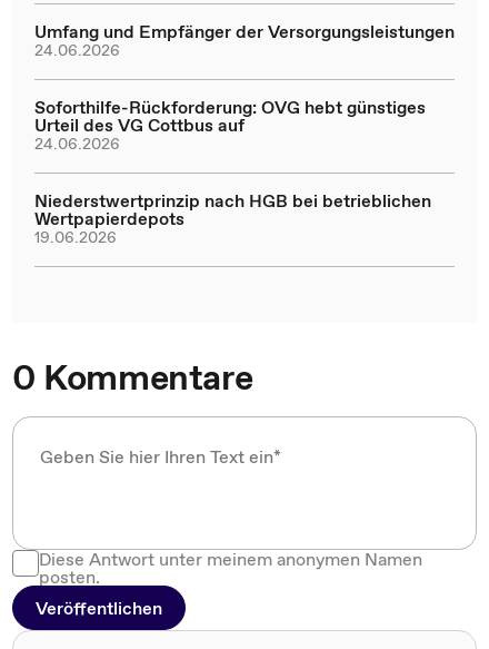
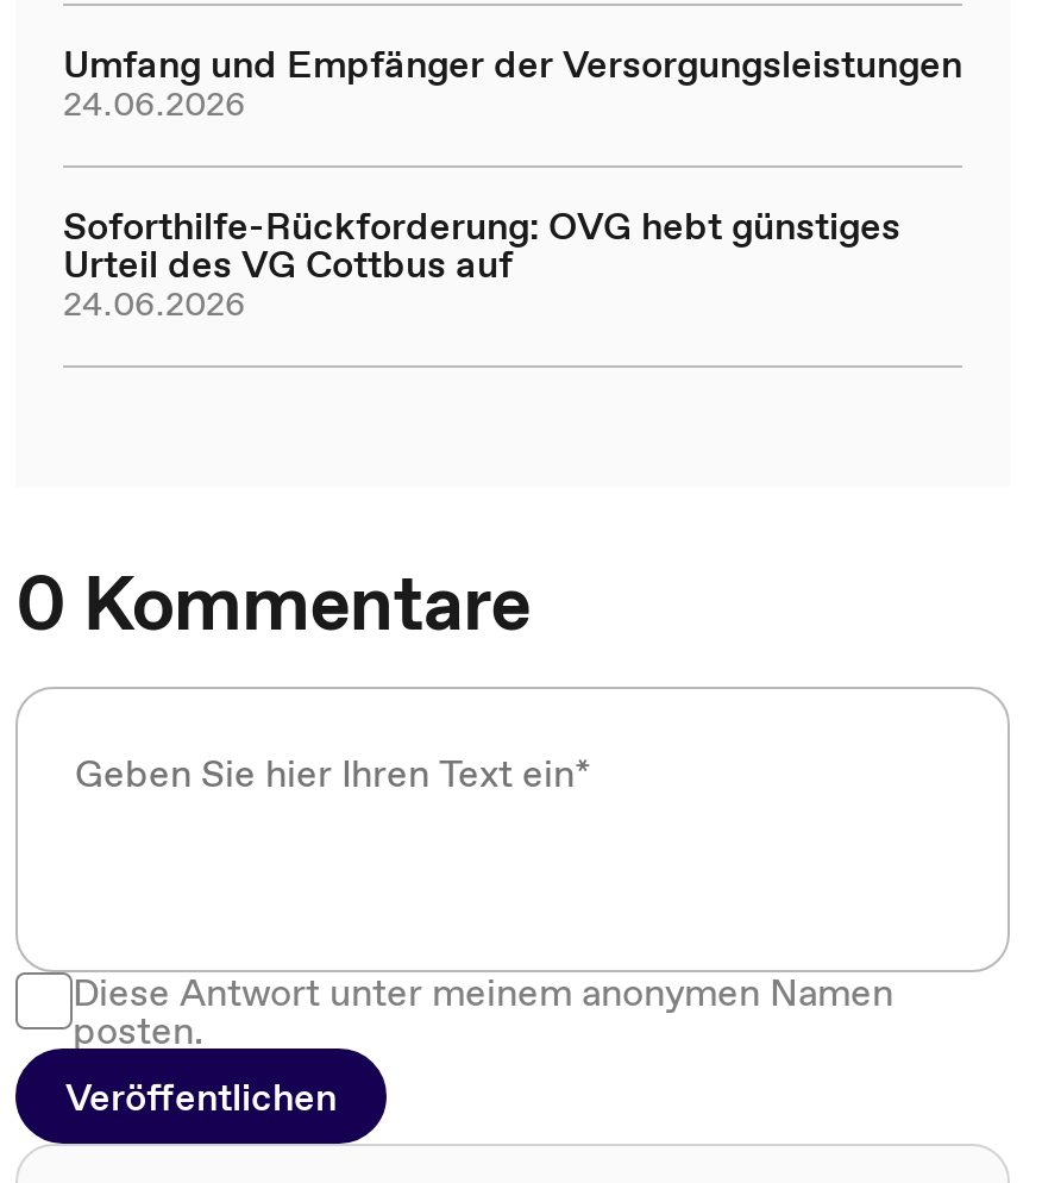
[34,188,431,248] Niederstwertprinzip nach HGB bei betrieblichen | Wertpapierdepots | 19.06.2026 -> none

